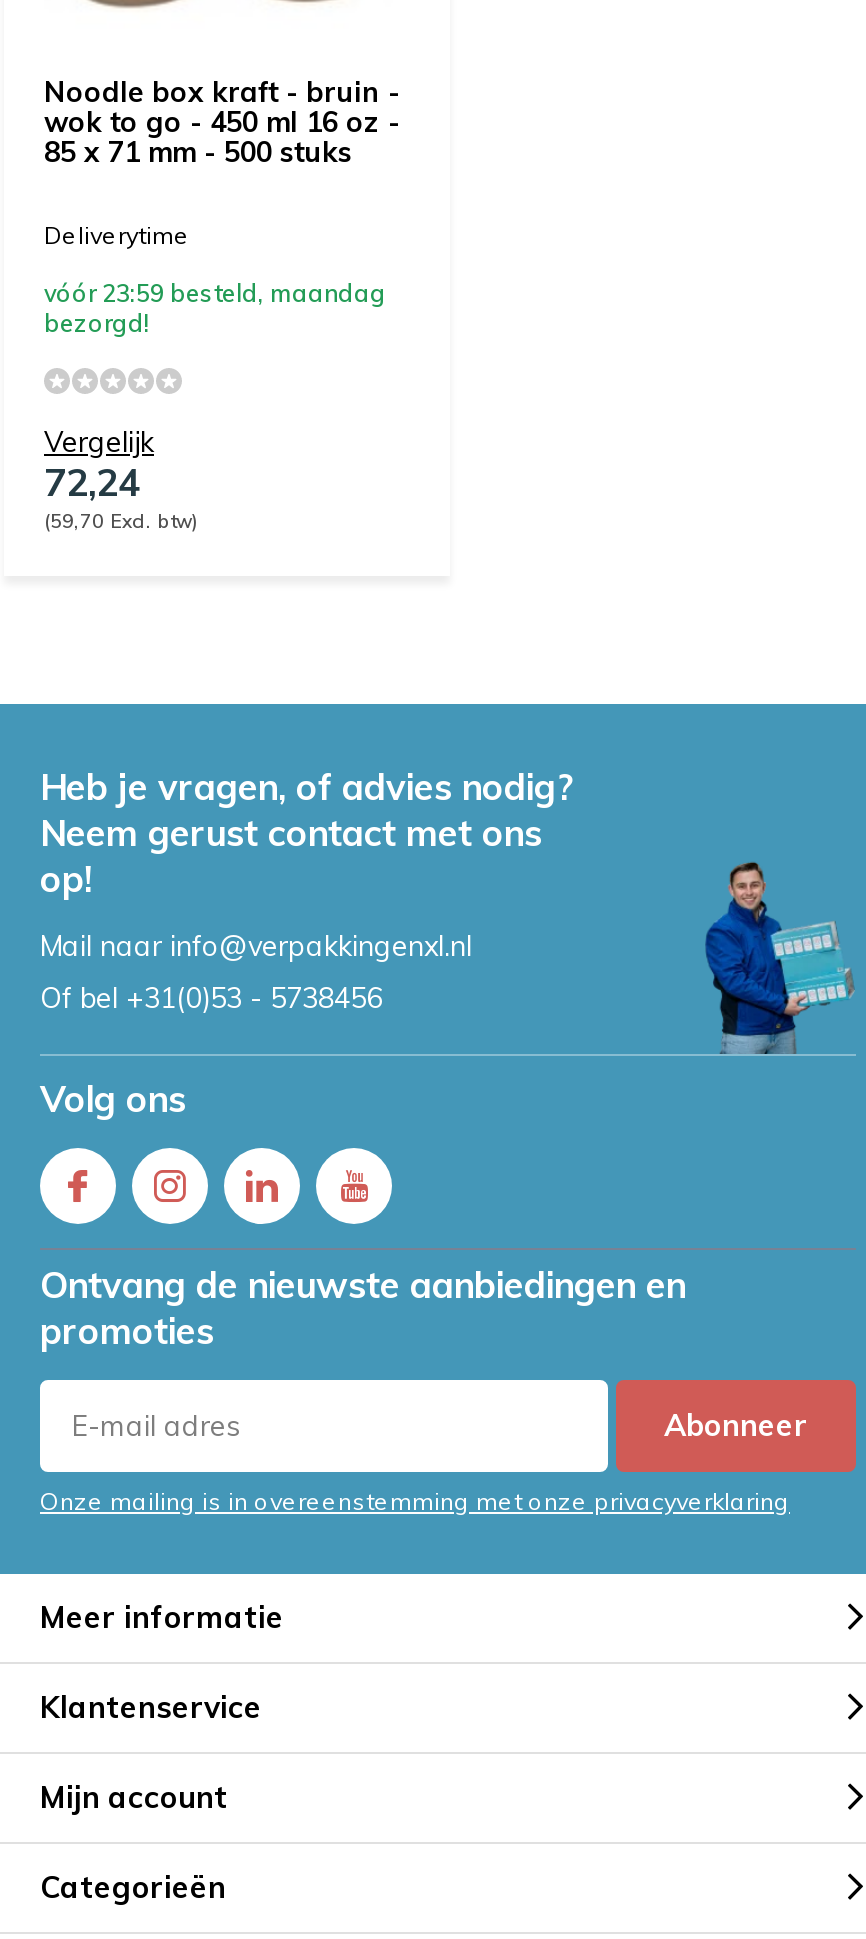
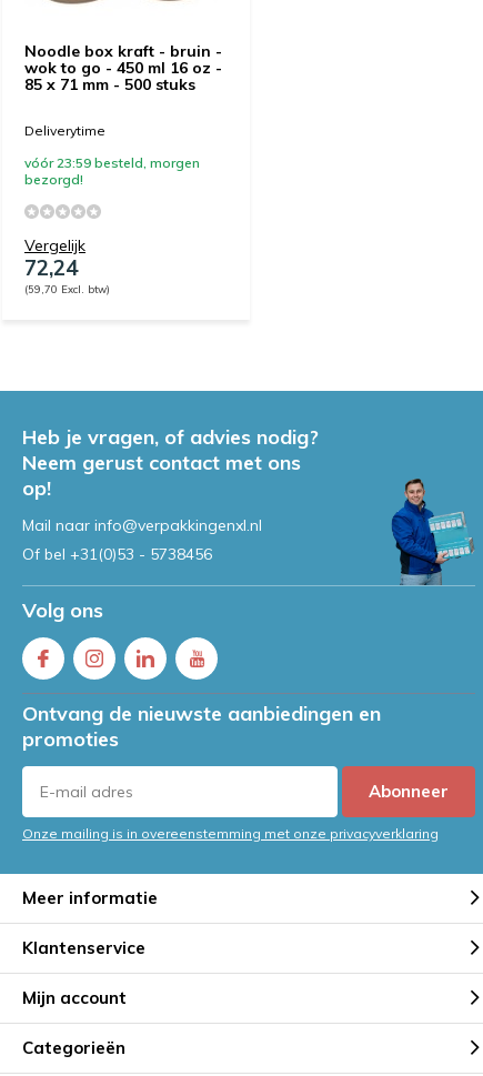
[44,278,386,308] vóór 23:59 besteld, maandag -> [24,154,200,171] vóór 23:59 besteld, morgen

